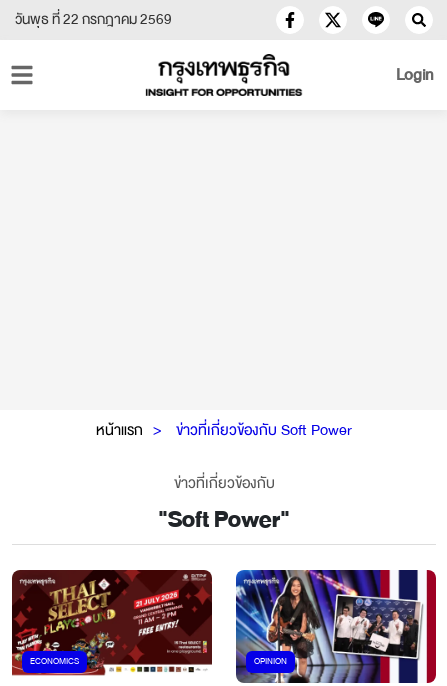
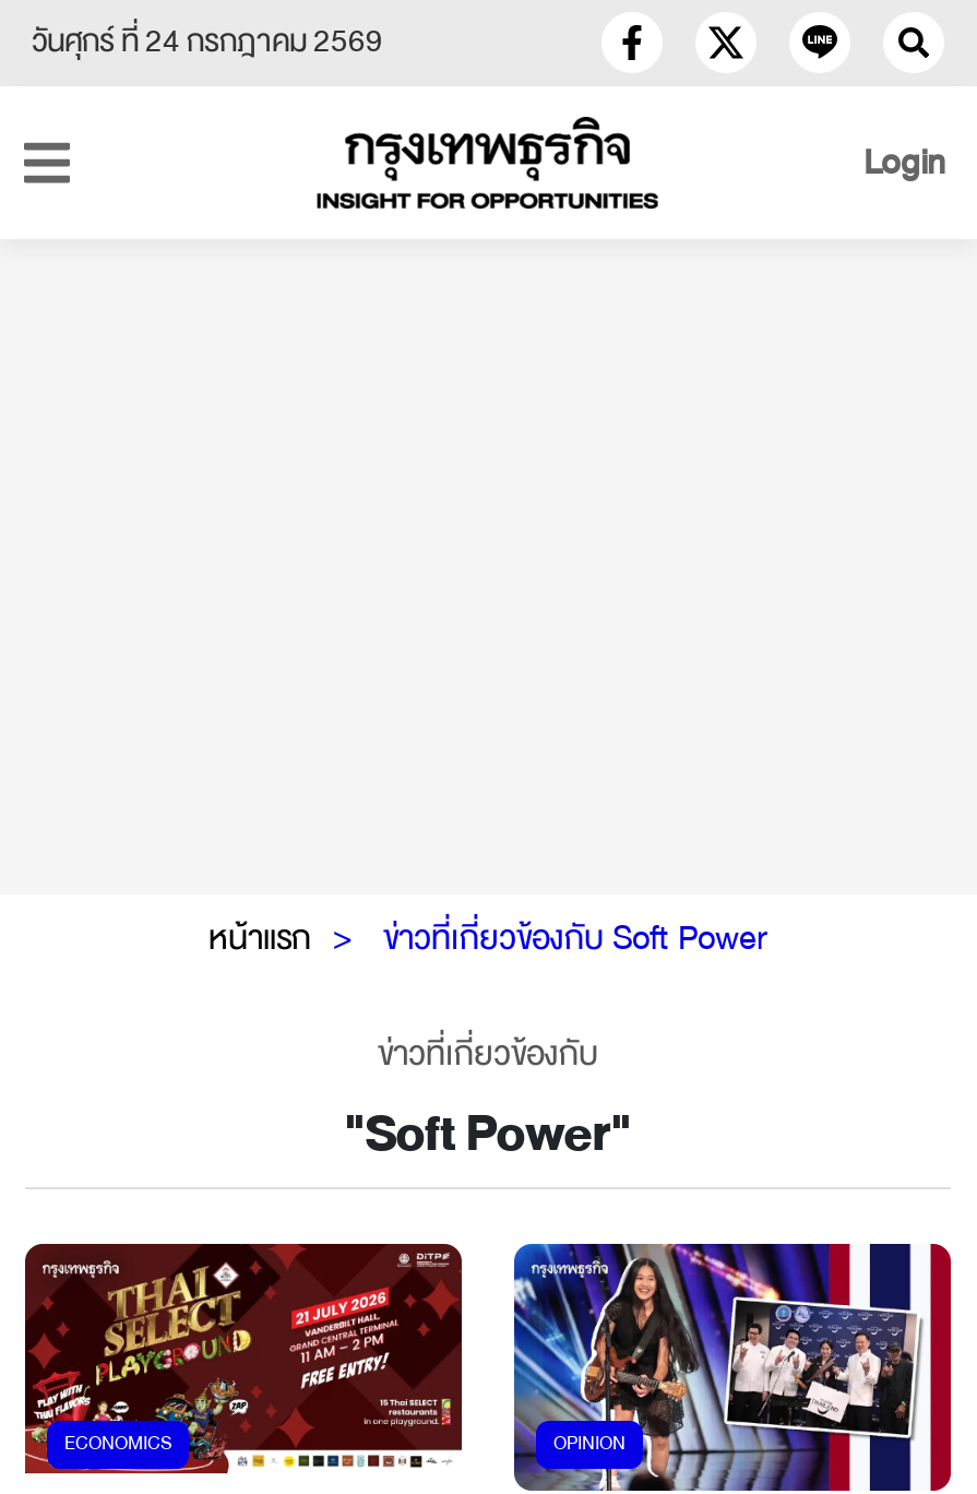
[15,7,172,32] วันพุธ ที่ 22 กรกฎาคม 2569 -> [32,14,383,69] วันศุกร์ ที่ 24 กรกฎาคม 2569

